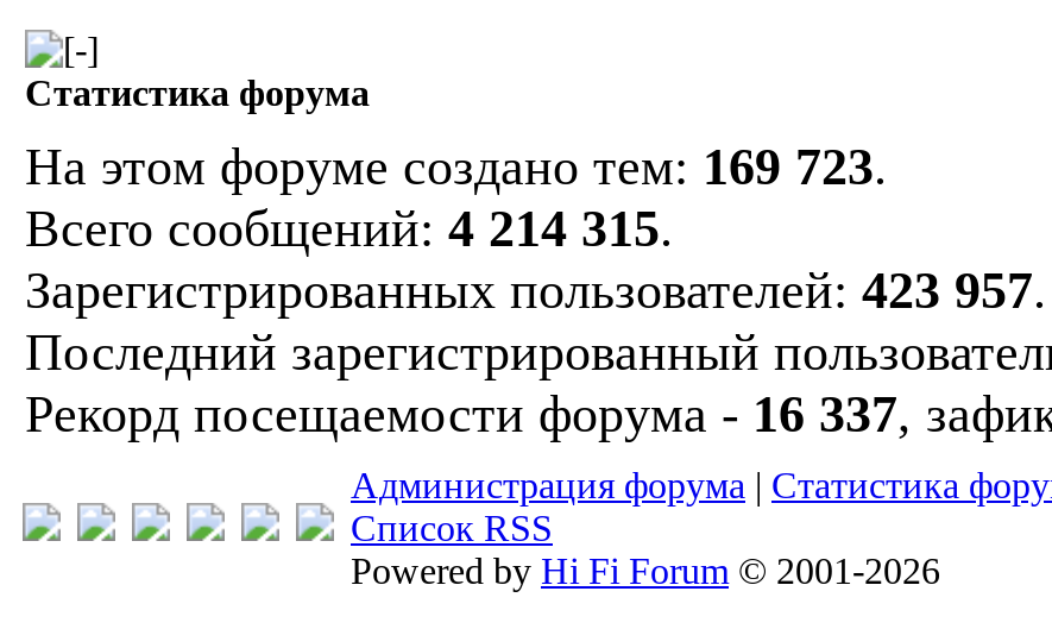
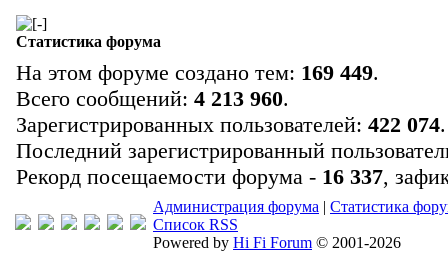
[25,137,888,196] На этом форуме создано тем: 169 723. -> [16,60,379,85] На этом форуме создано тем: 169 449.
[25,199,674,258] Всего сообщений: 4 214 315. -> [16,86,289,111] Всего сообщений: 4 213 960.
[25,260,1047,320] Зарегистрированных пользователей: 423 957. -> [16,112,446,137] Зарегистрированных пользователей: 422 074.

